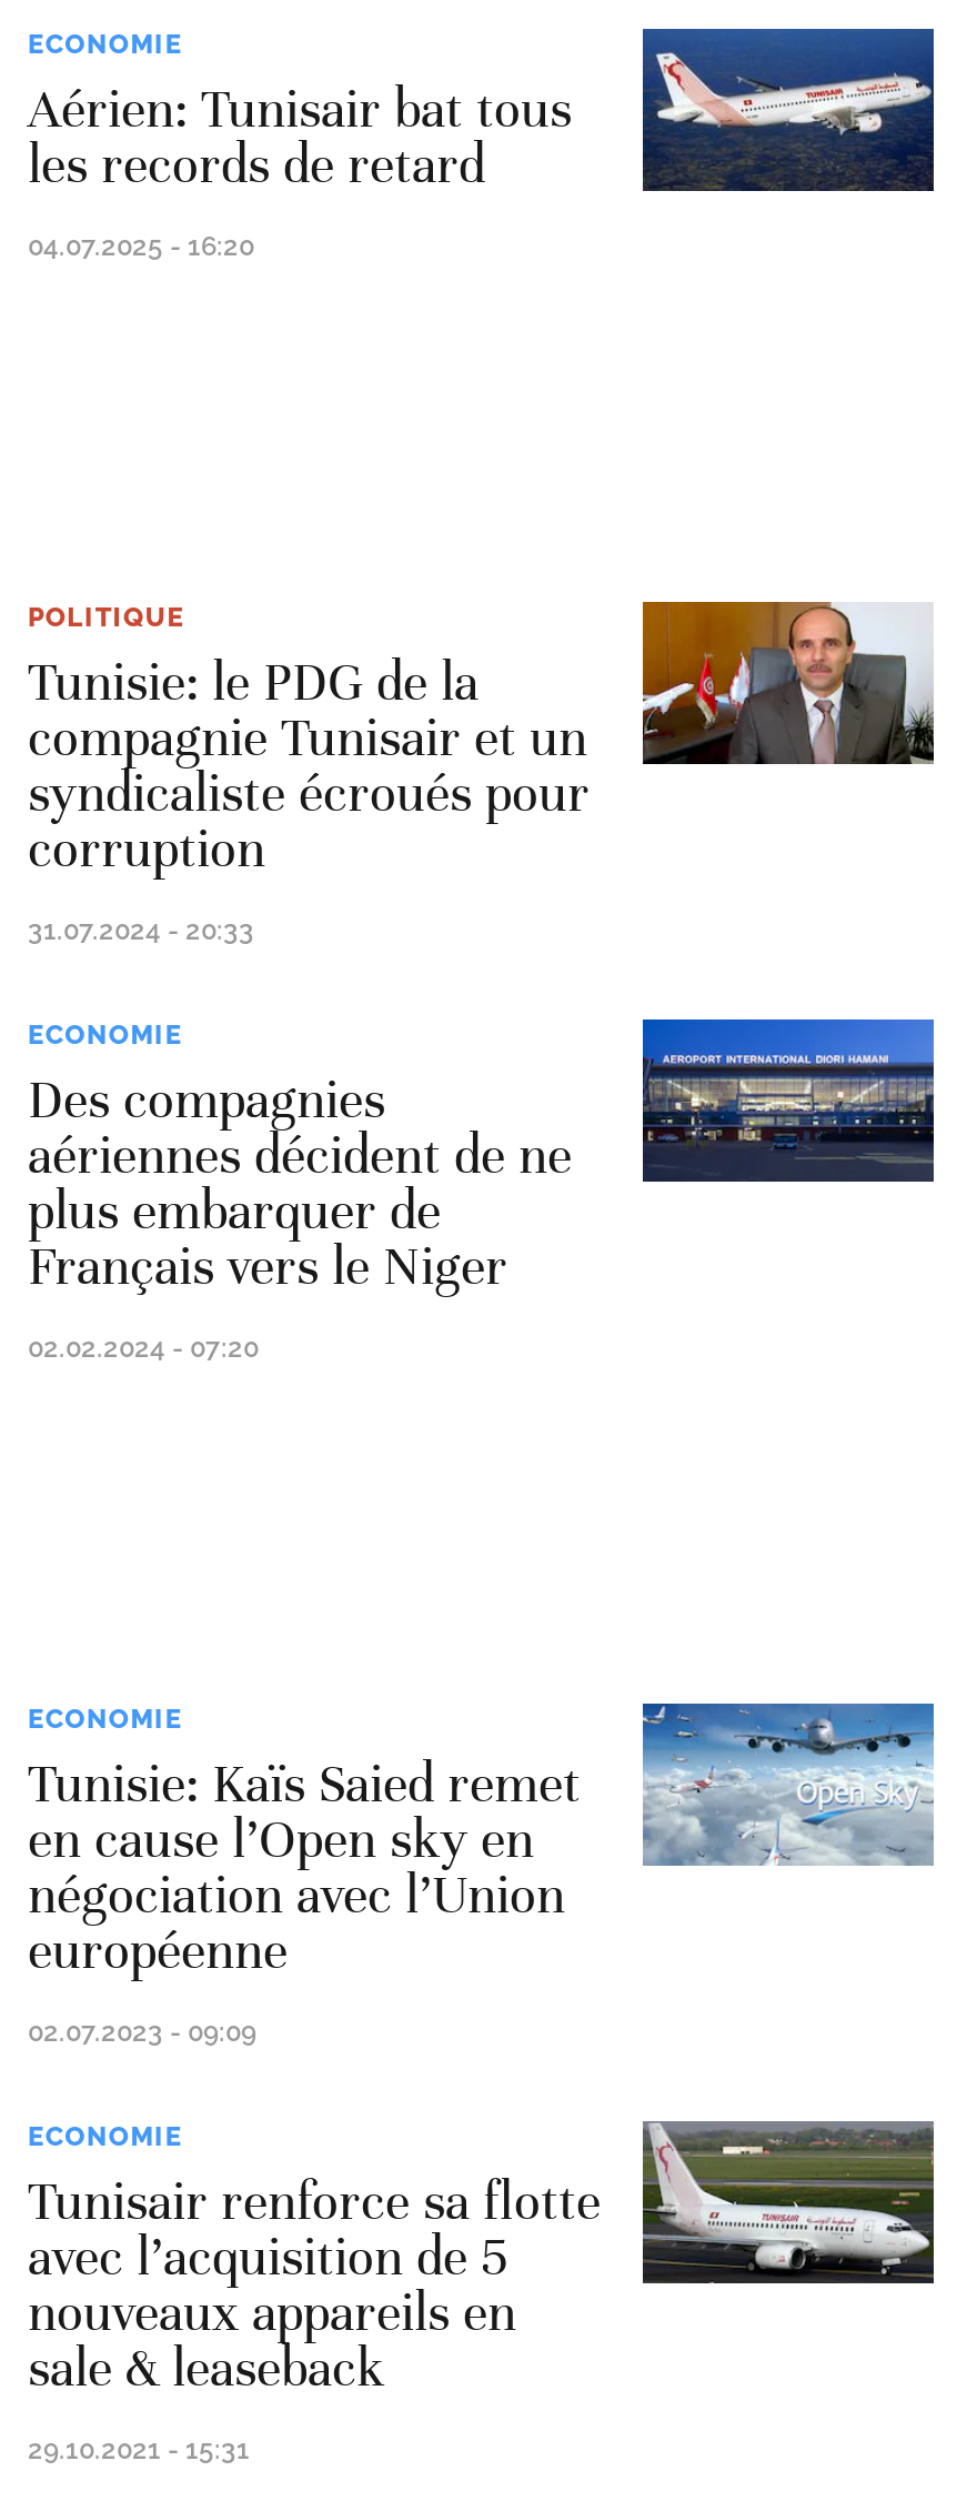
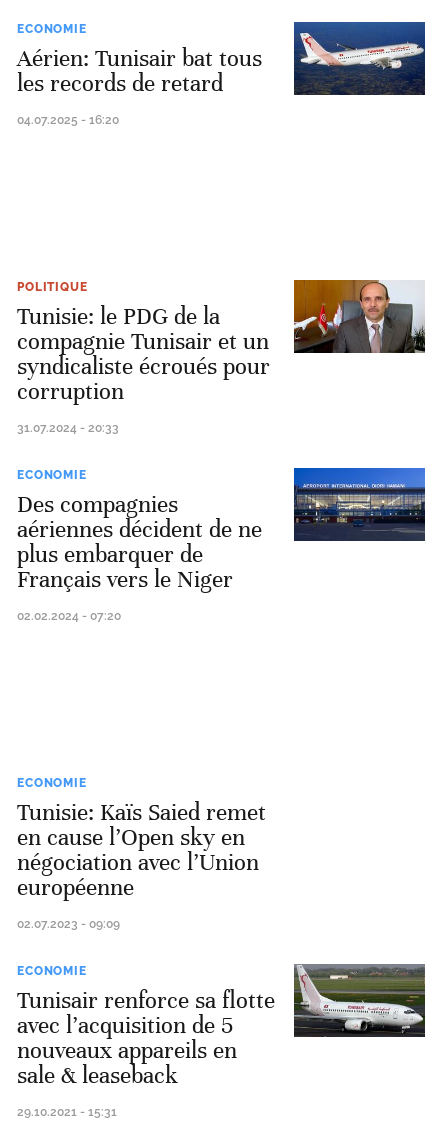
[641,1701,936,1868] [image] -> none

